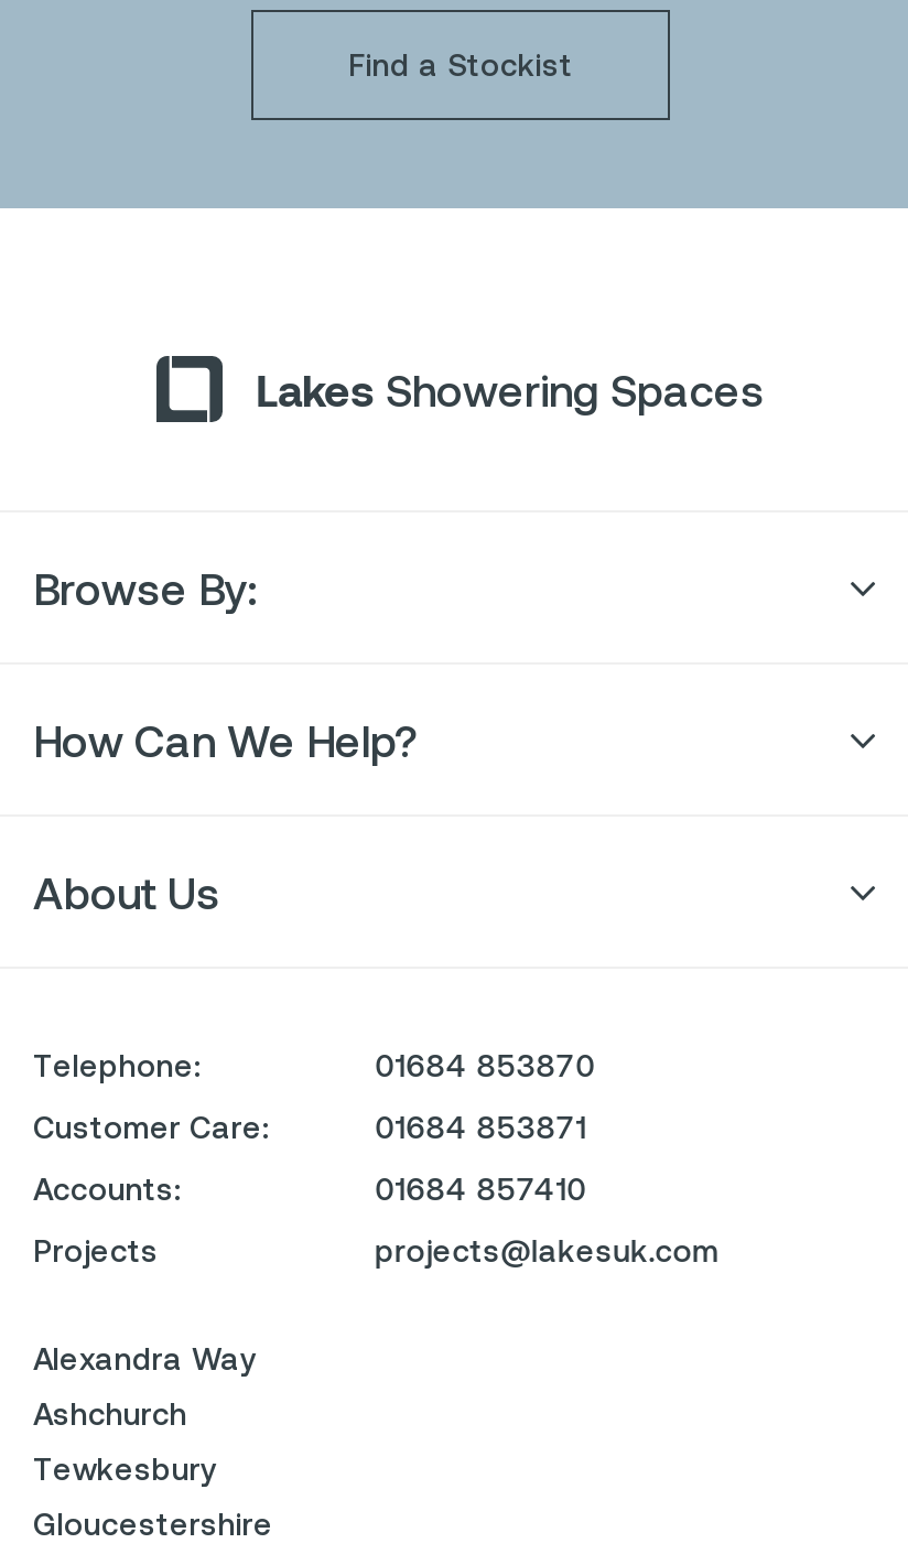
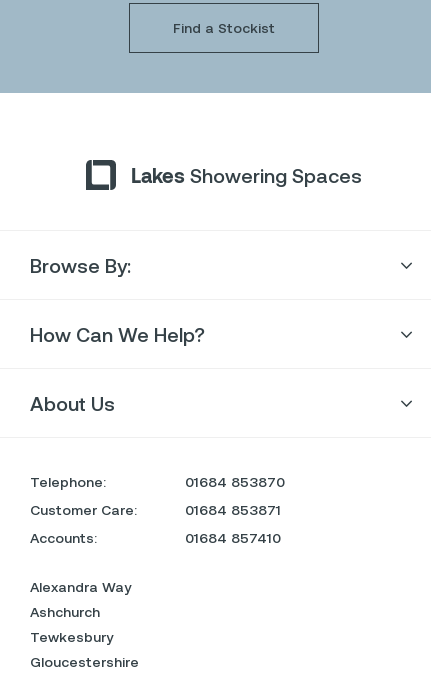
[33,1231,719,1269] Projects | projects@lakesuk.com -> none

